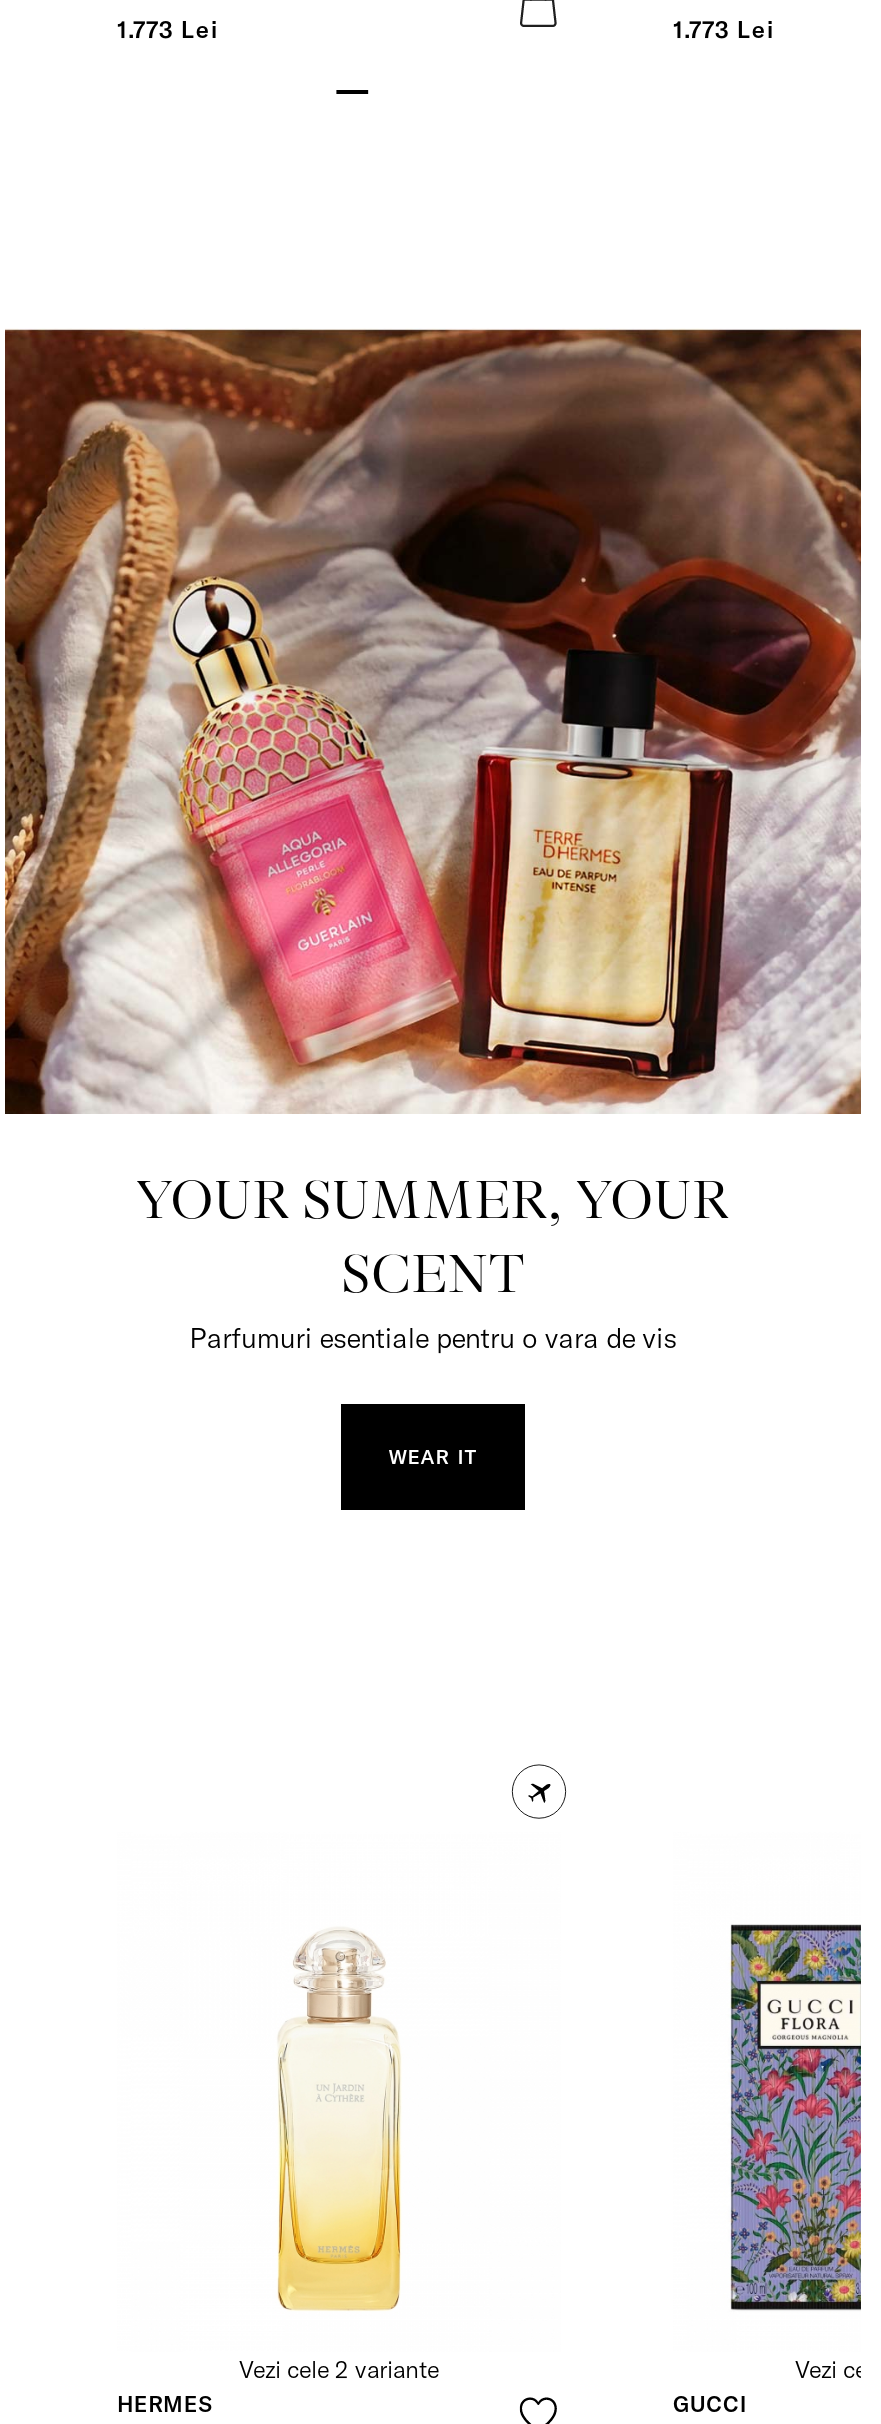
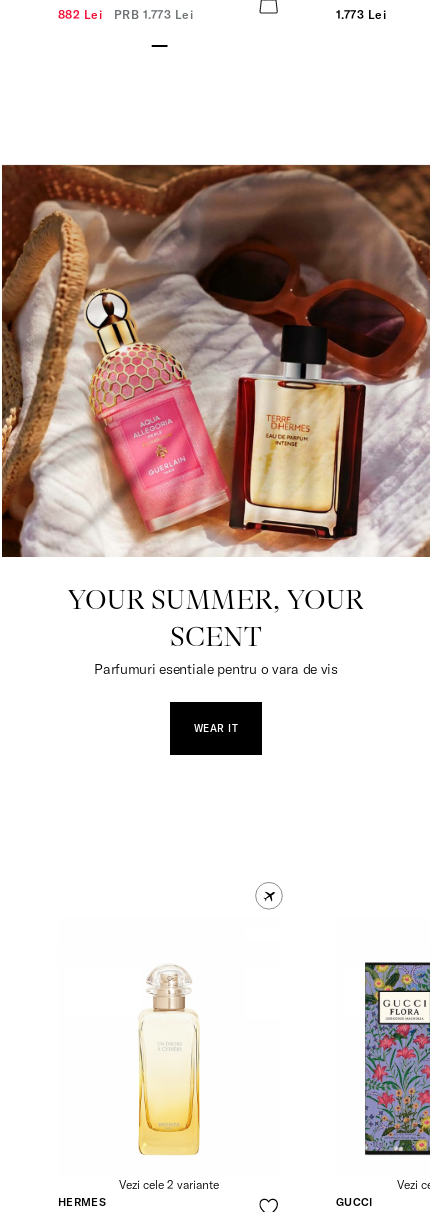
[117,14,218,44] 1.773 Lei -> [58,7,193,22] 882 Lei PRB 1.773 Lei

